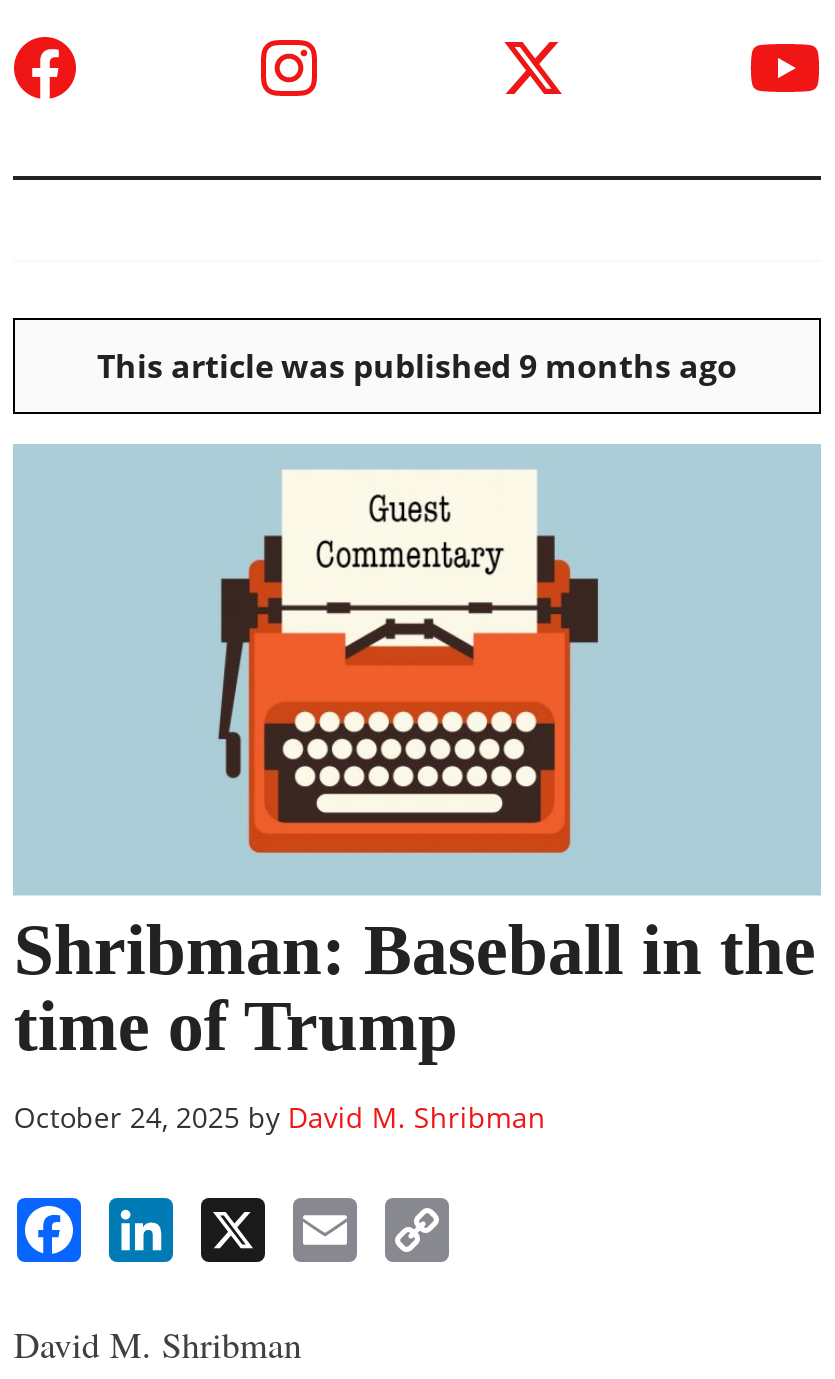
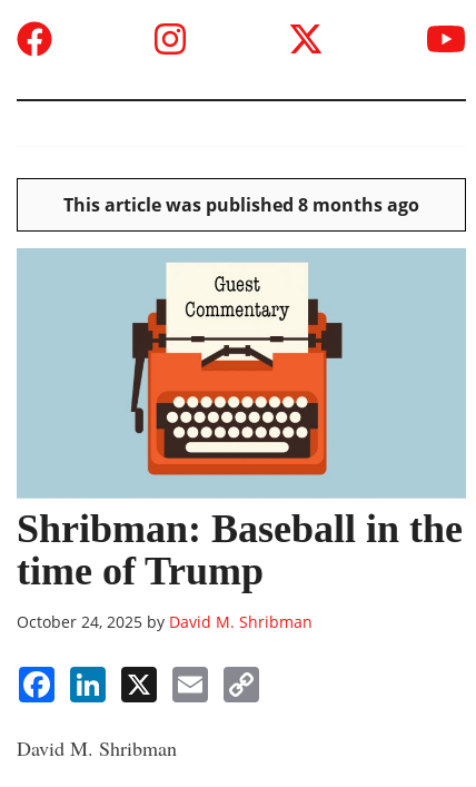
[97,345,737,389] This article was published 9 months ago -> [63,192,419,217] This article was published 8 months ago

